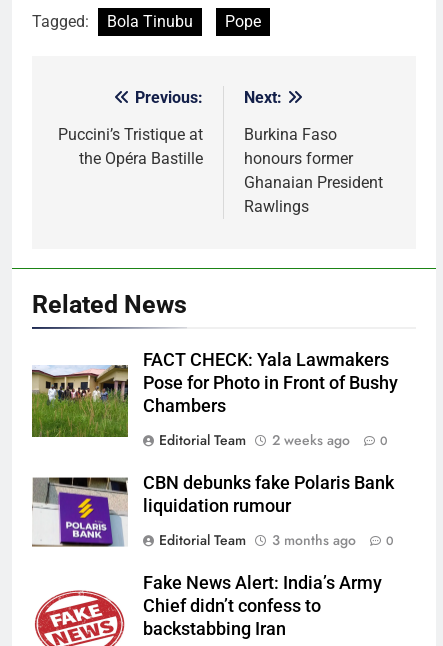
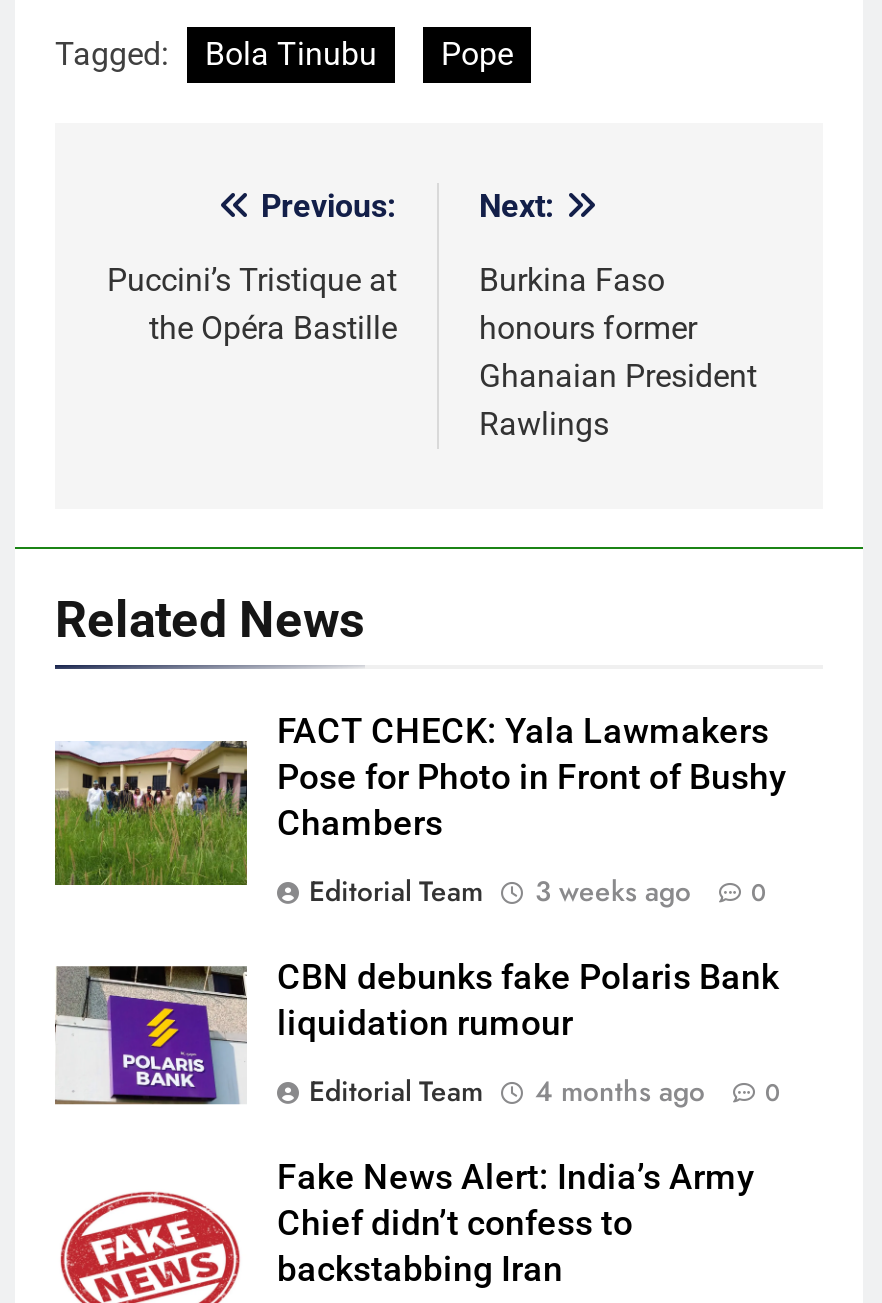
[159,430,388,450] Editorial Team 2 weeks ago 0 -> [309,871,767,911] Editorial Team 3 weeks ago 0
[159,530,394,550] Editorial Team 3 months ago 0 -> [309,1071,781,1111] Editorial Team 4 months ago 0

